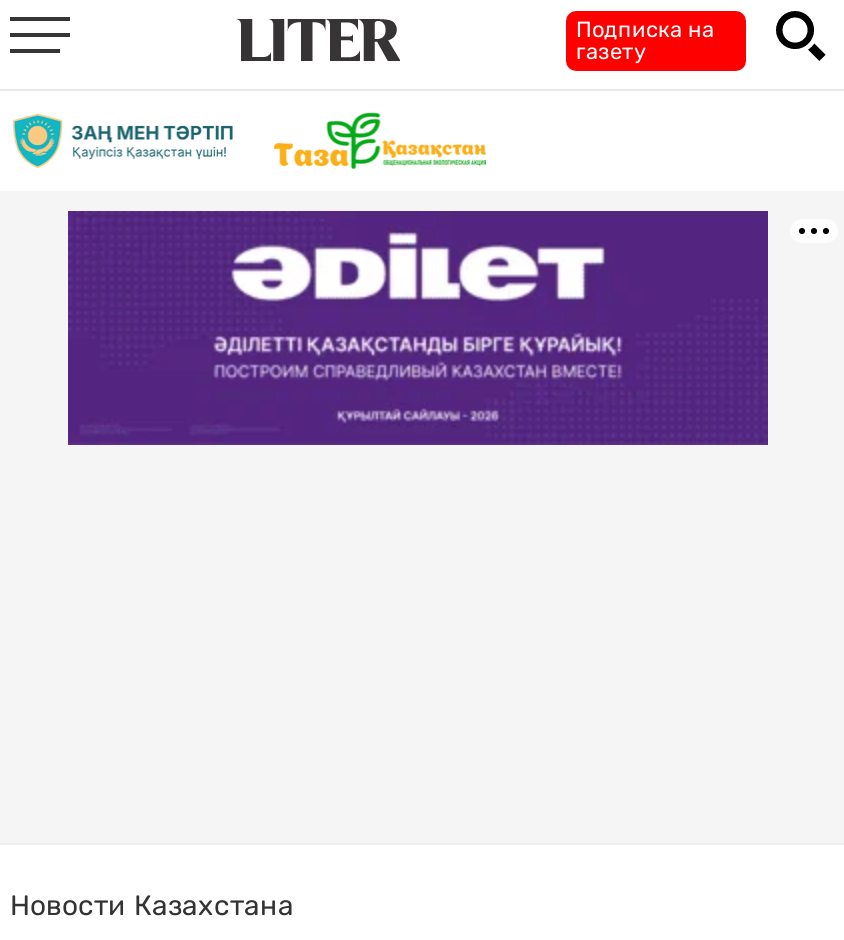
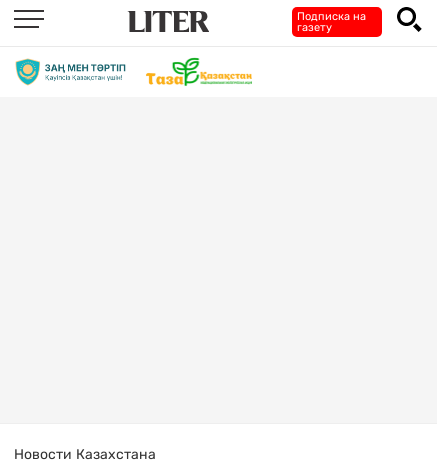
[66,209,770,447] [image] -> none

